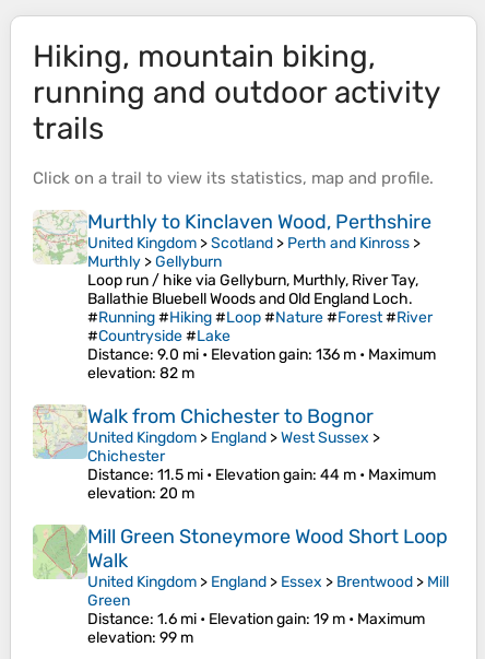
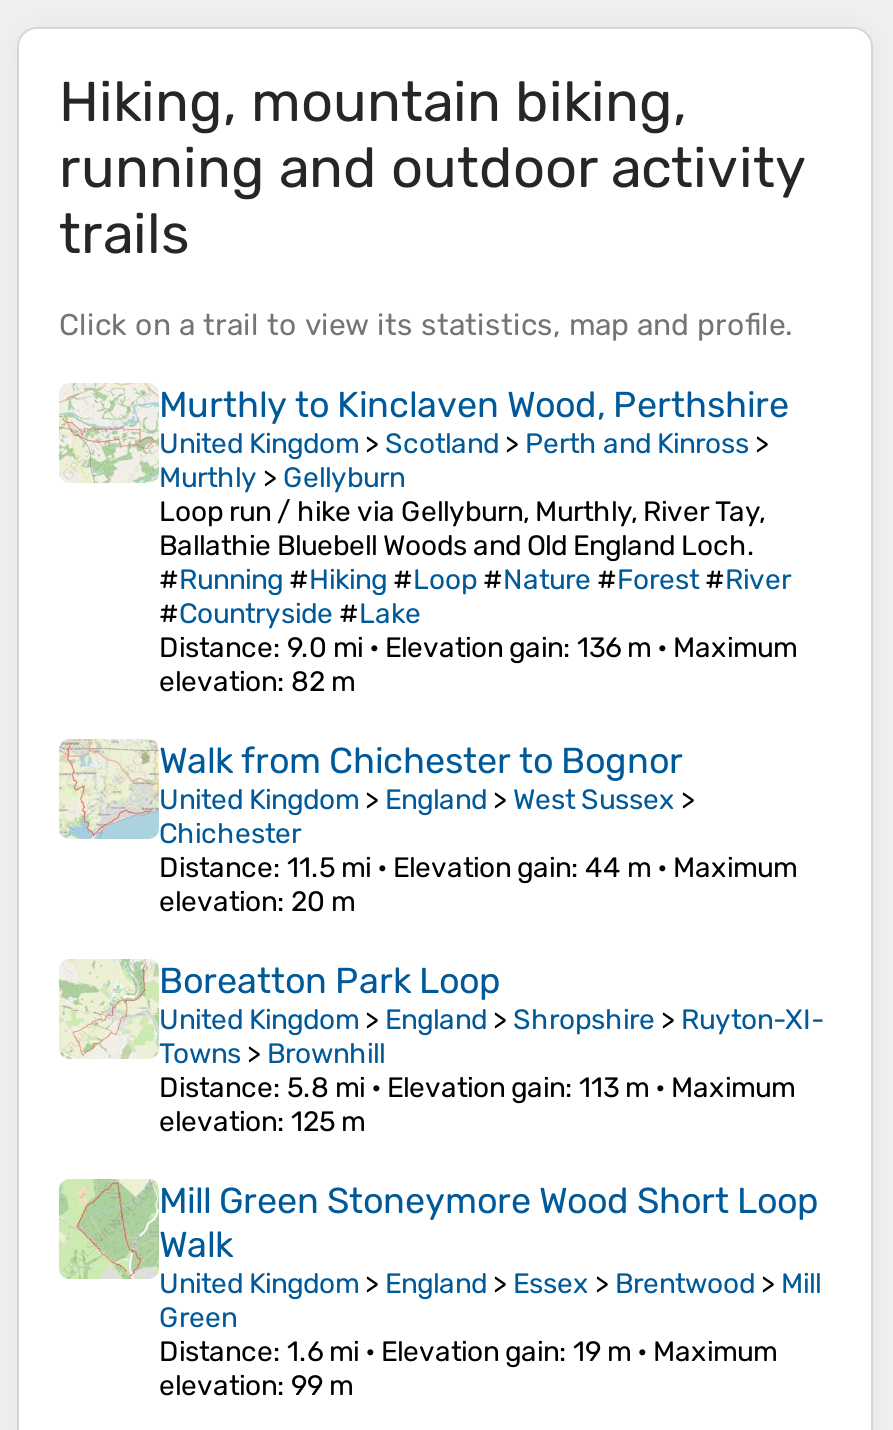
none -> [63,959,825,1139] [image] | Boreatton Park Loop | United Kingdom > England > Shropshire > Ruyton-XI- | Towns > Brownhill | Distance: 5.8 mi • Elevation gain: 113 m • Maximum | elevation: 125 m

